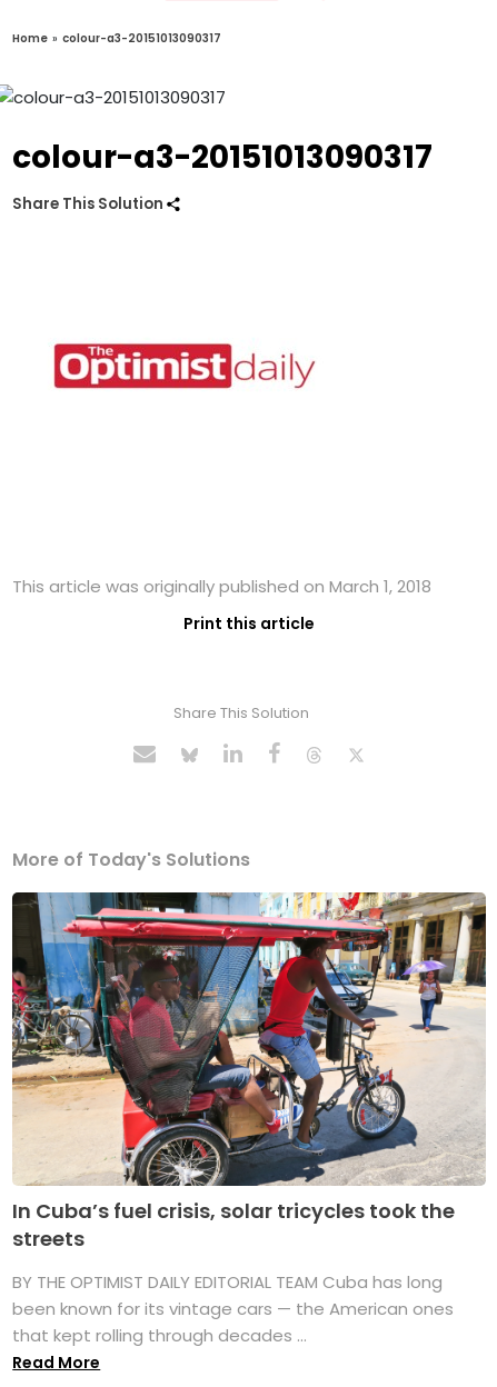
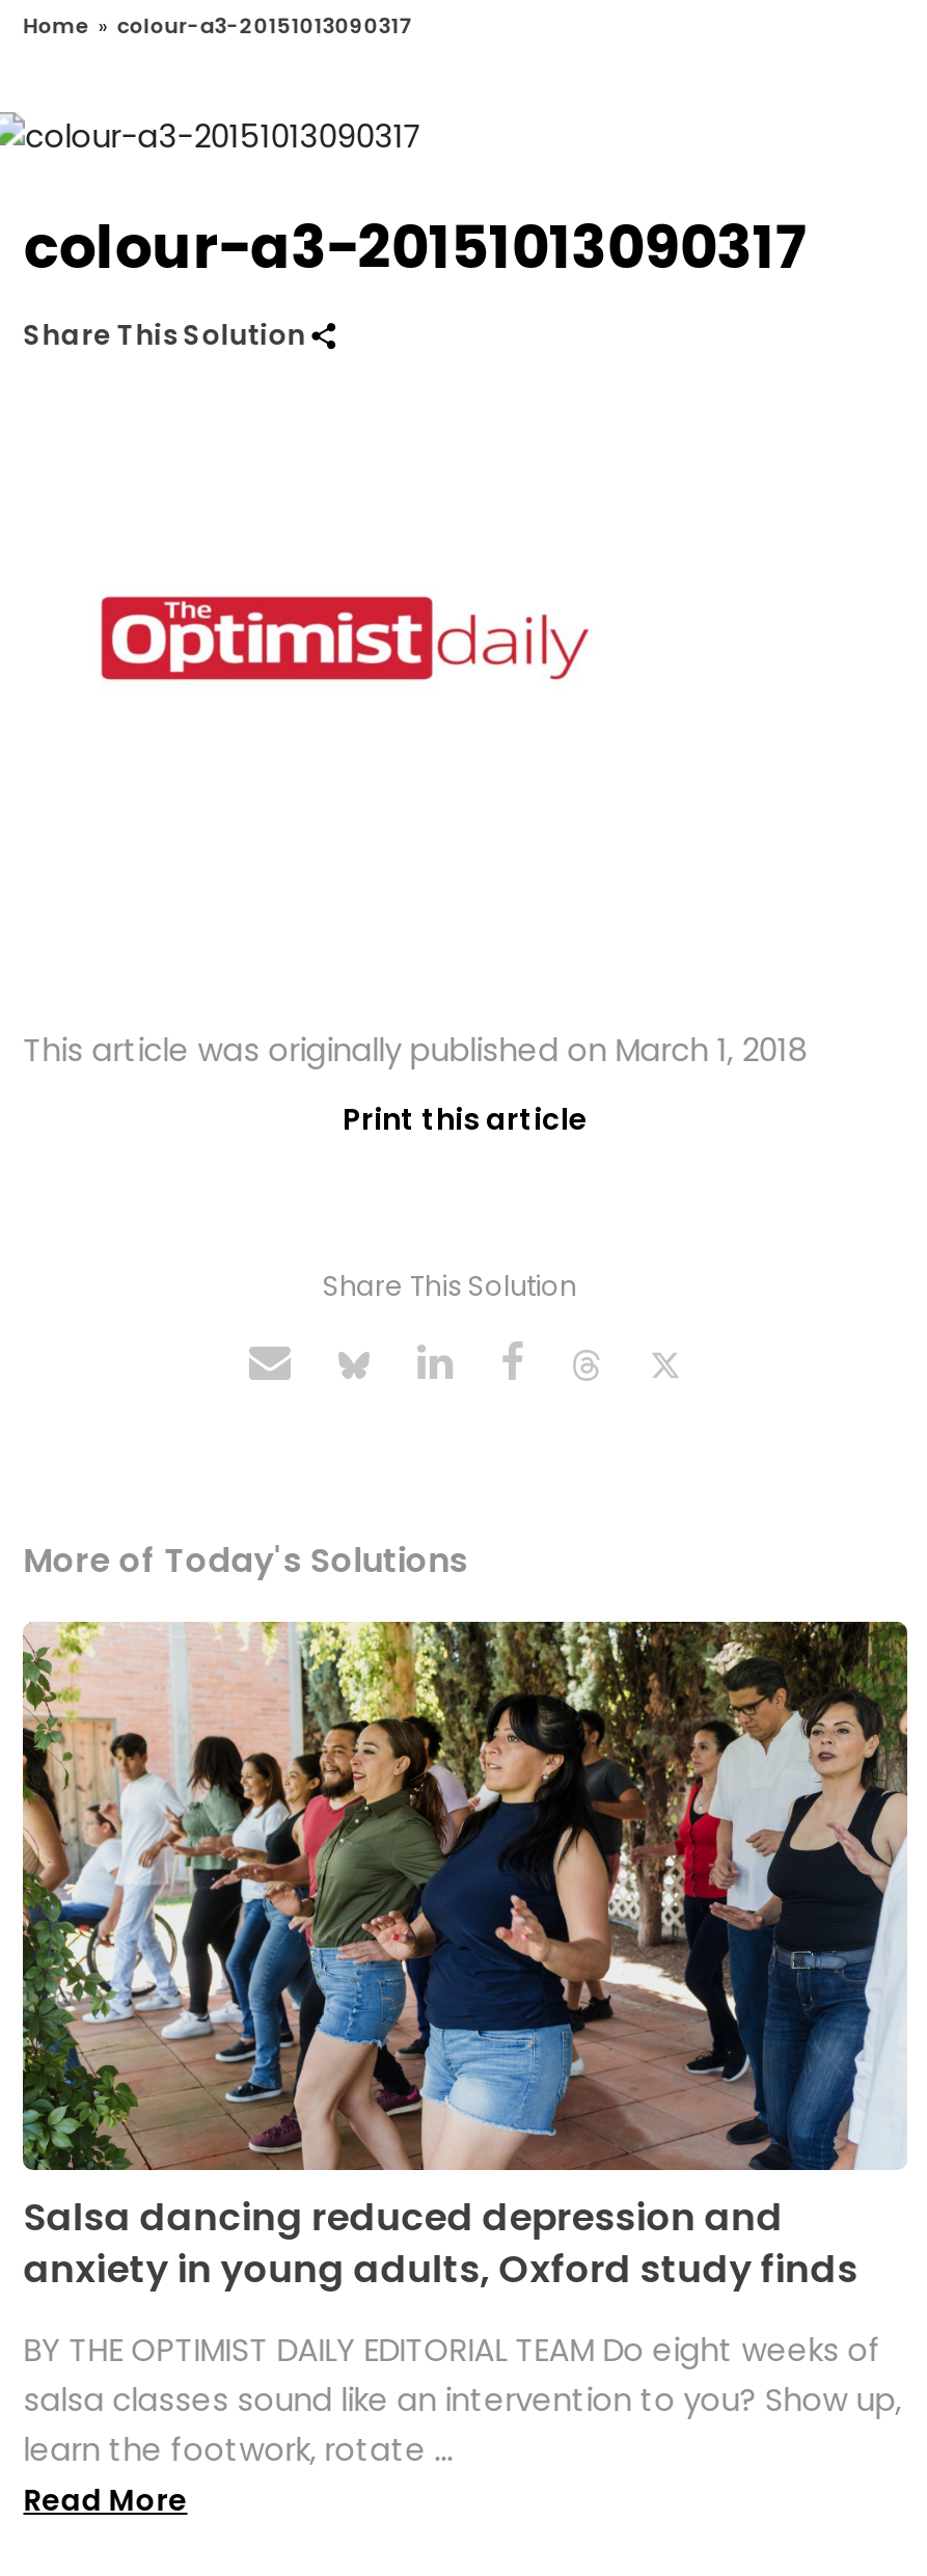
[11,891,486,1252] [image] | In Cuba’s fuel crisis, solar tricycles took the | streets -> [21,1620,909,2294] [image] | Salsa dancing reduced depression and | anxiety in young adults, Oxford study finds
[12,1270,454,1347] BY THE OPTIMIST DAILY EDITORIAL TEAM Cuba has long | been known for its vintage cars — the American ones | that kept rolling through decades ... -> [23,2327,901,2471] BY THE OPTIMIST DAILY EDITORIAL TEAM Do eight weeks of | salsa classes sound like an intervention to you? Show up, | learn the footwork, rotate ...

